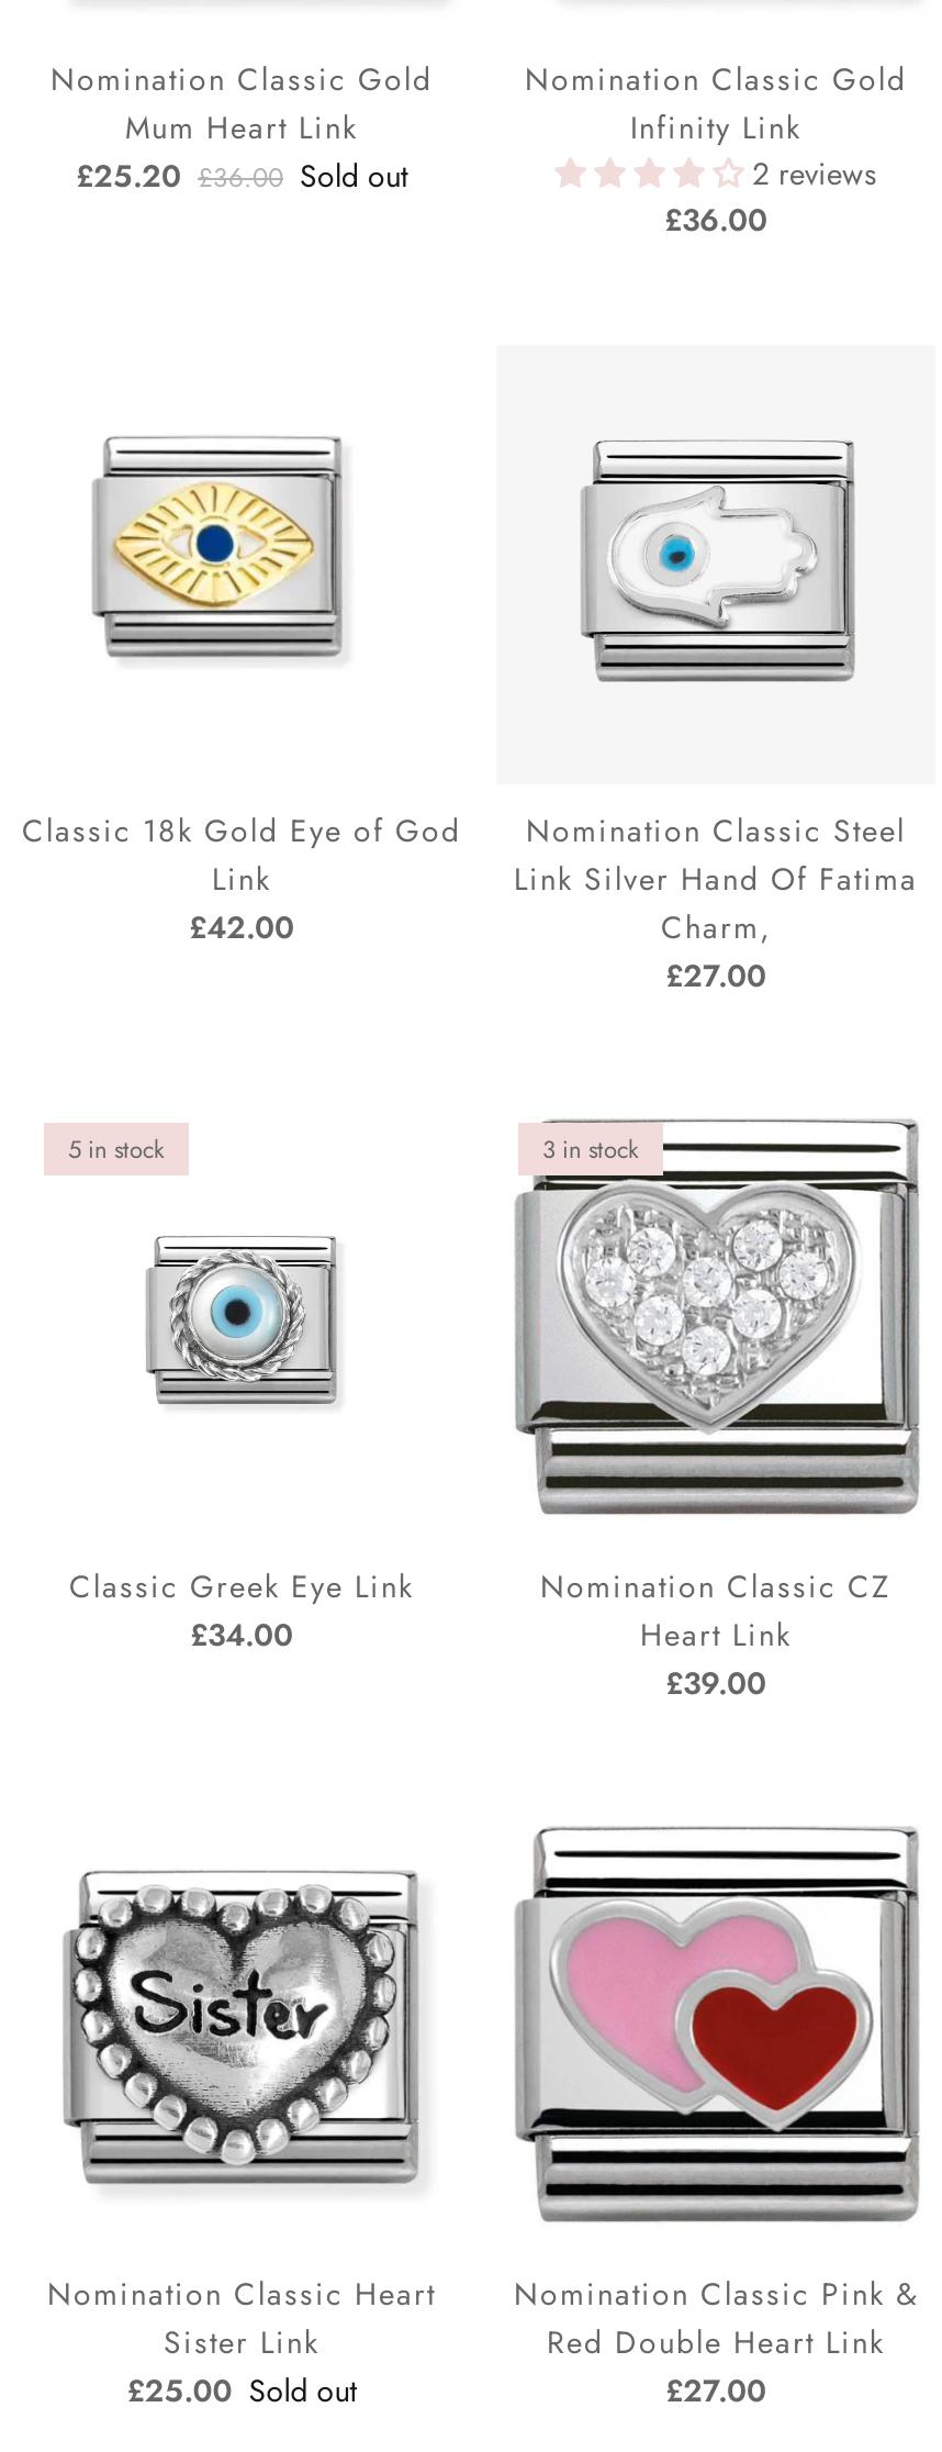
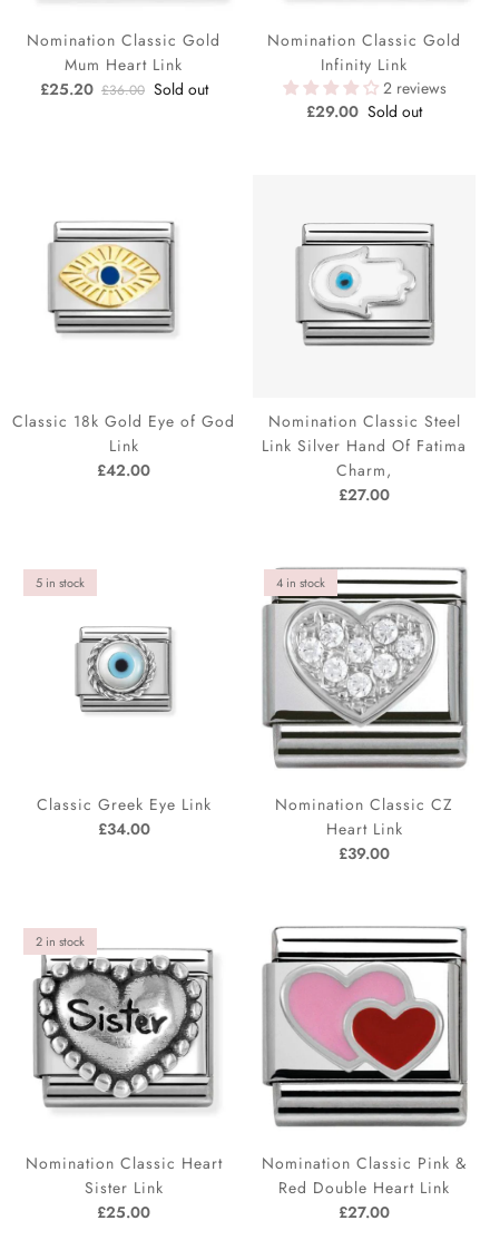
[664,198,767,242] £36.00 -> [306,101,422,123] £29.00 Sold out
[542,1131,639,1166] 3 in stock -> [276,574,325,591] 4 in stock
none -> [36,932,85,950] 2 in stock
[127,2369,356,2413] £25.00 Sold out -> [97,1201,150,1224] £25.00

